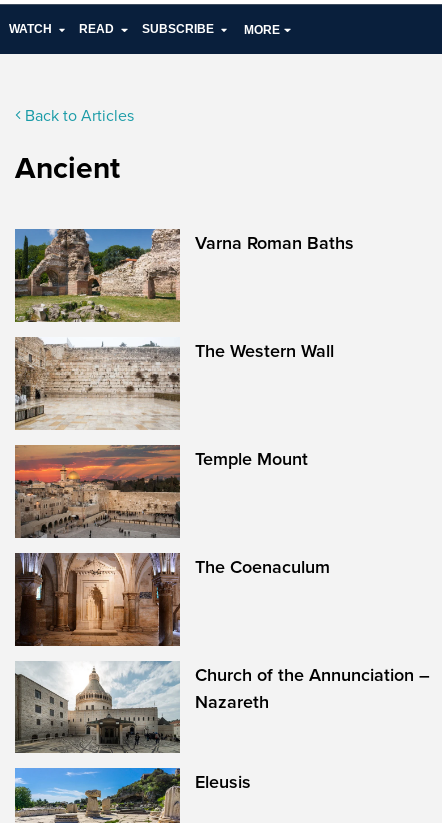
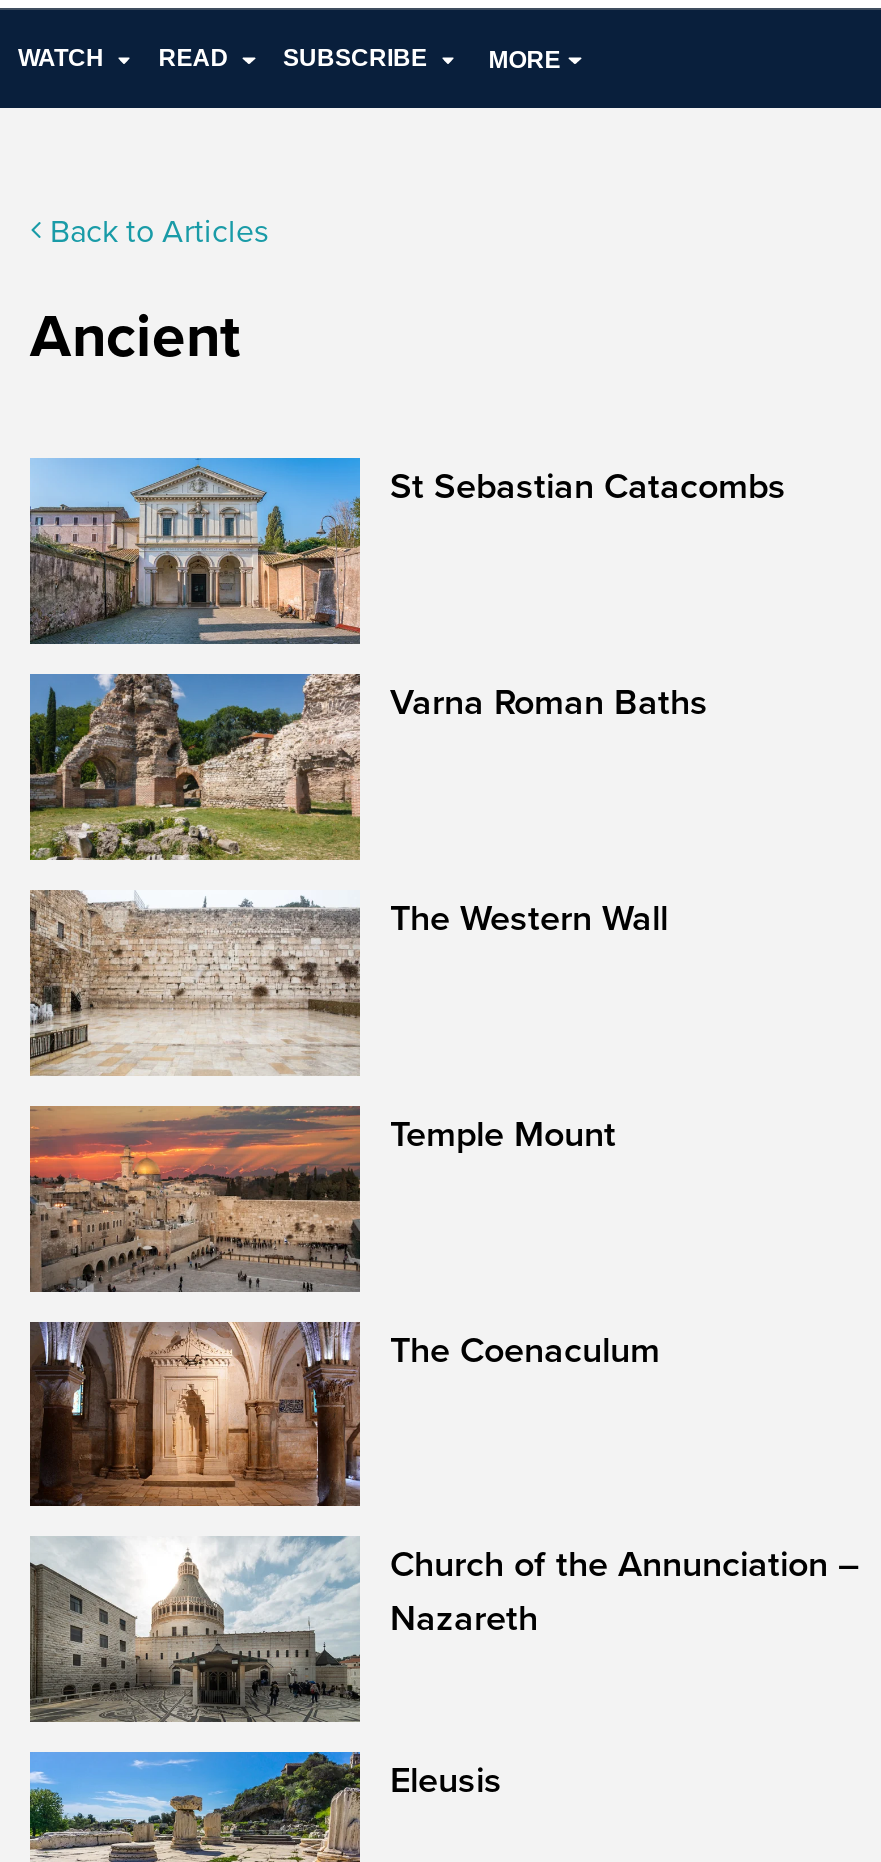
none -> [28,456,786,646] [image] | St Sebastian Catacombs

